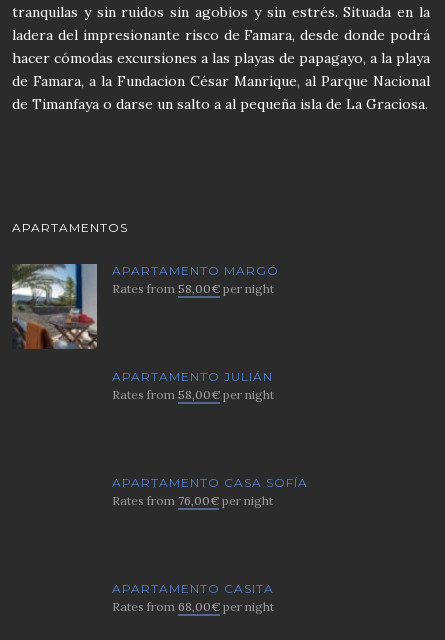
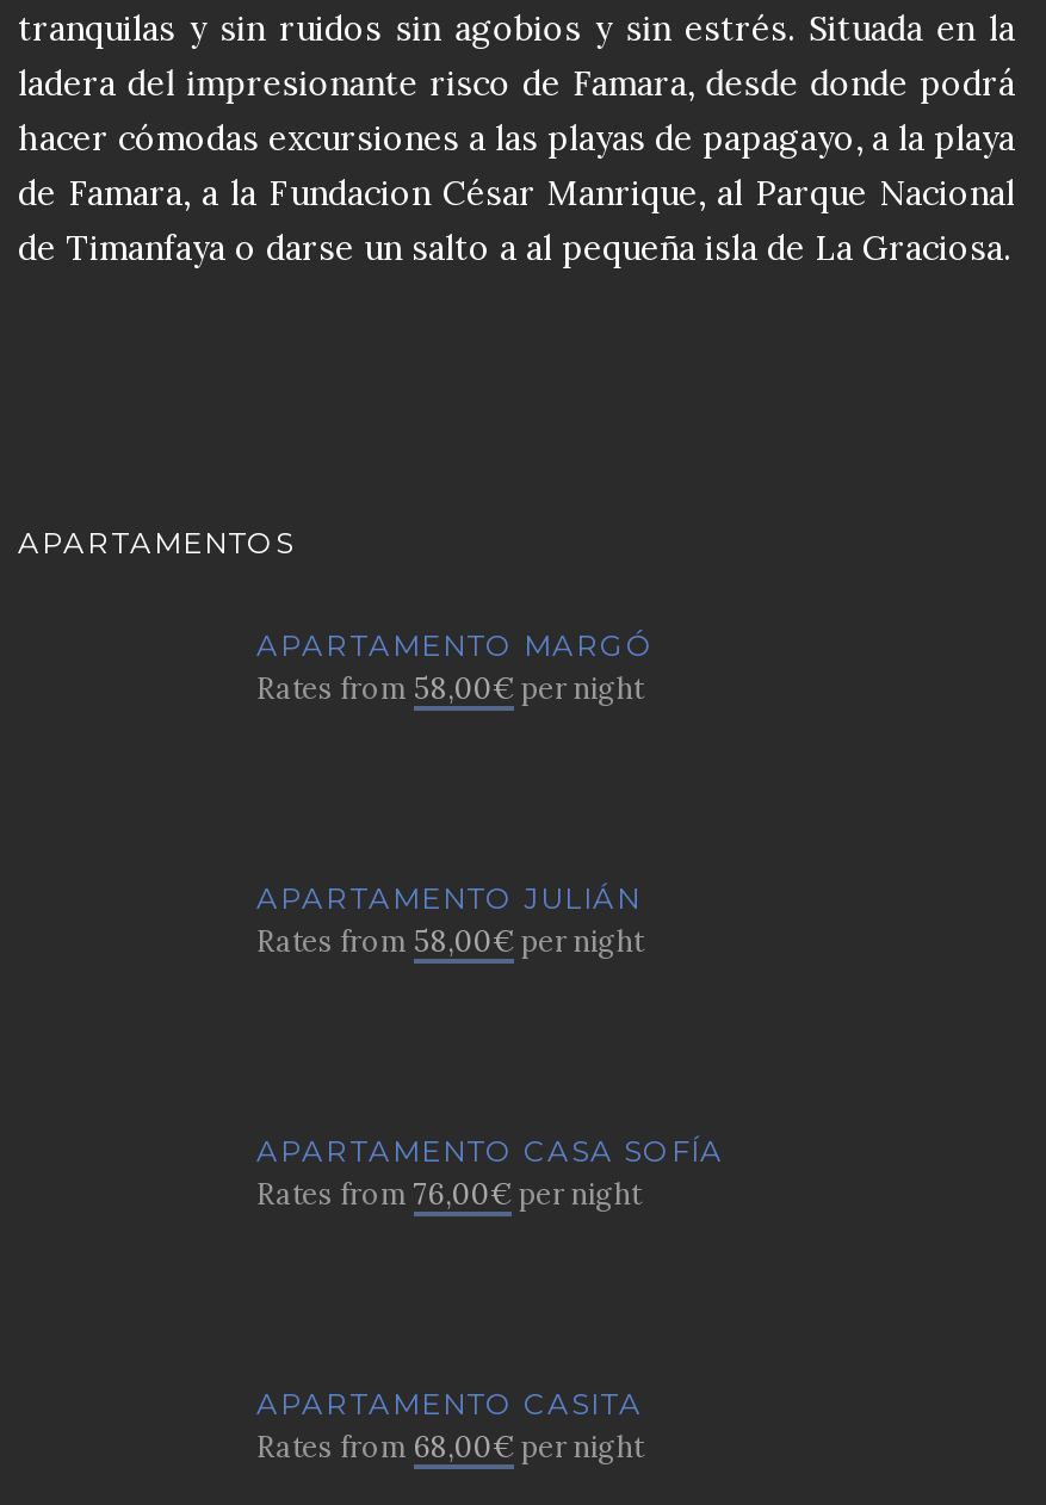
[11,263,98,350] [image] -> none

